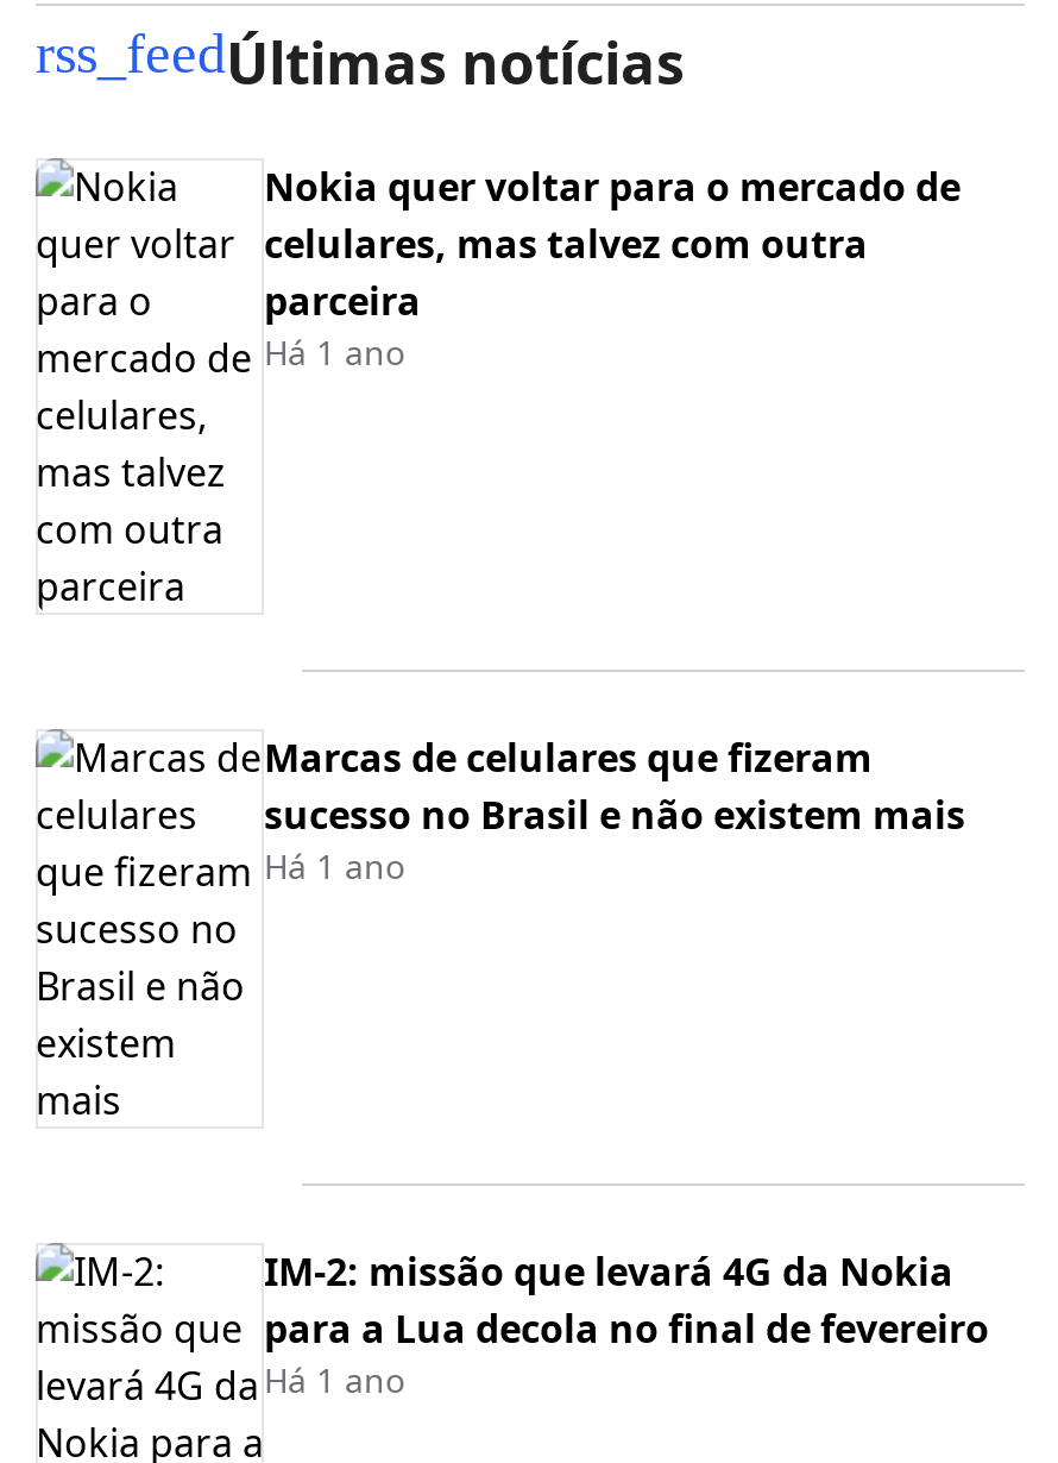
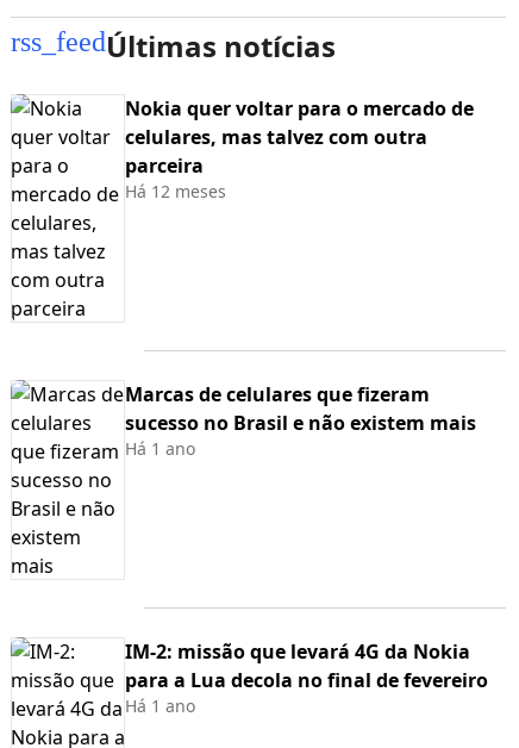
[264,329,404,375] Há 1 ano -> [125,180,226,202] Há 12 meses

